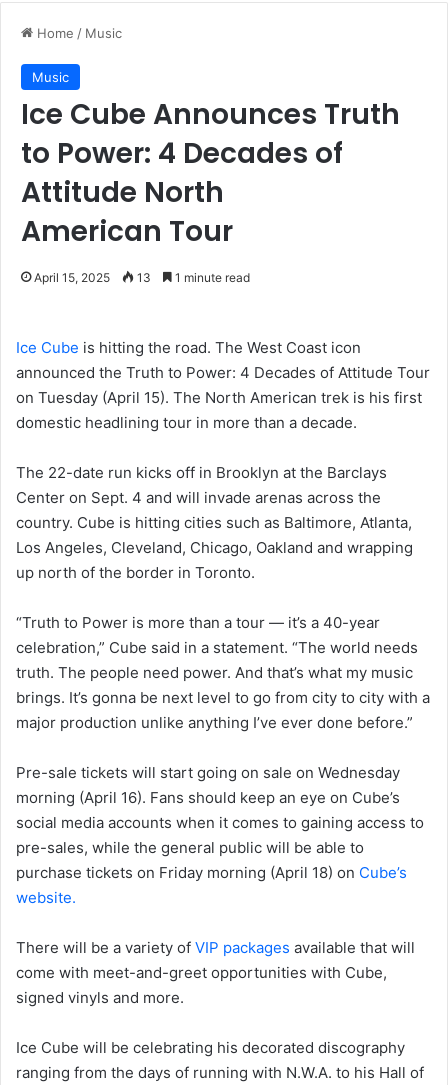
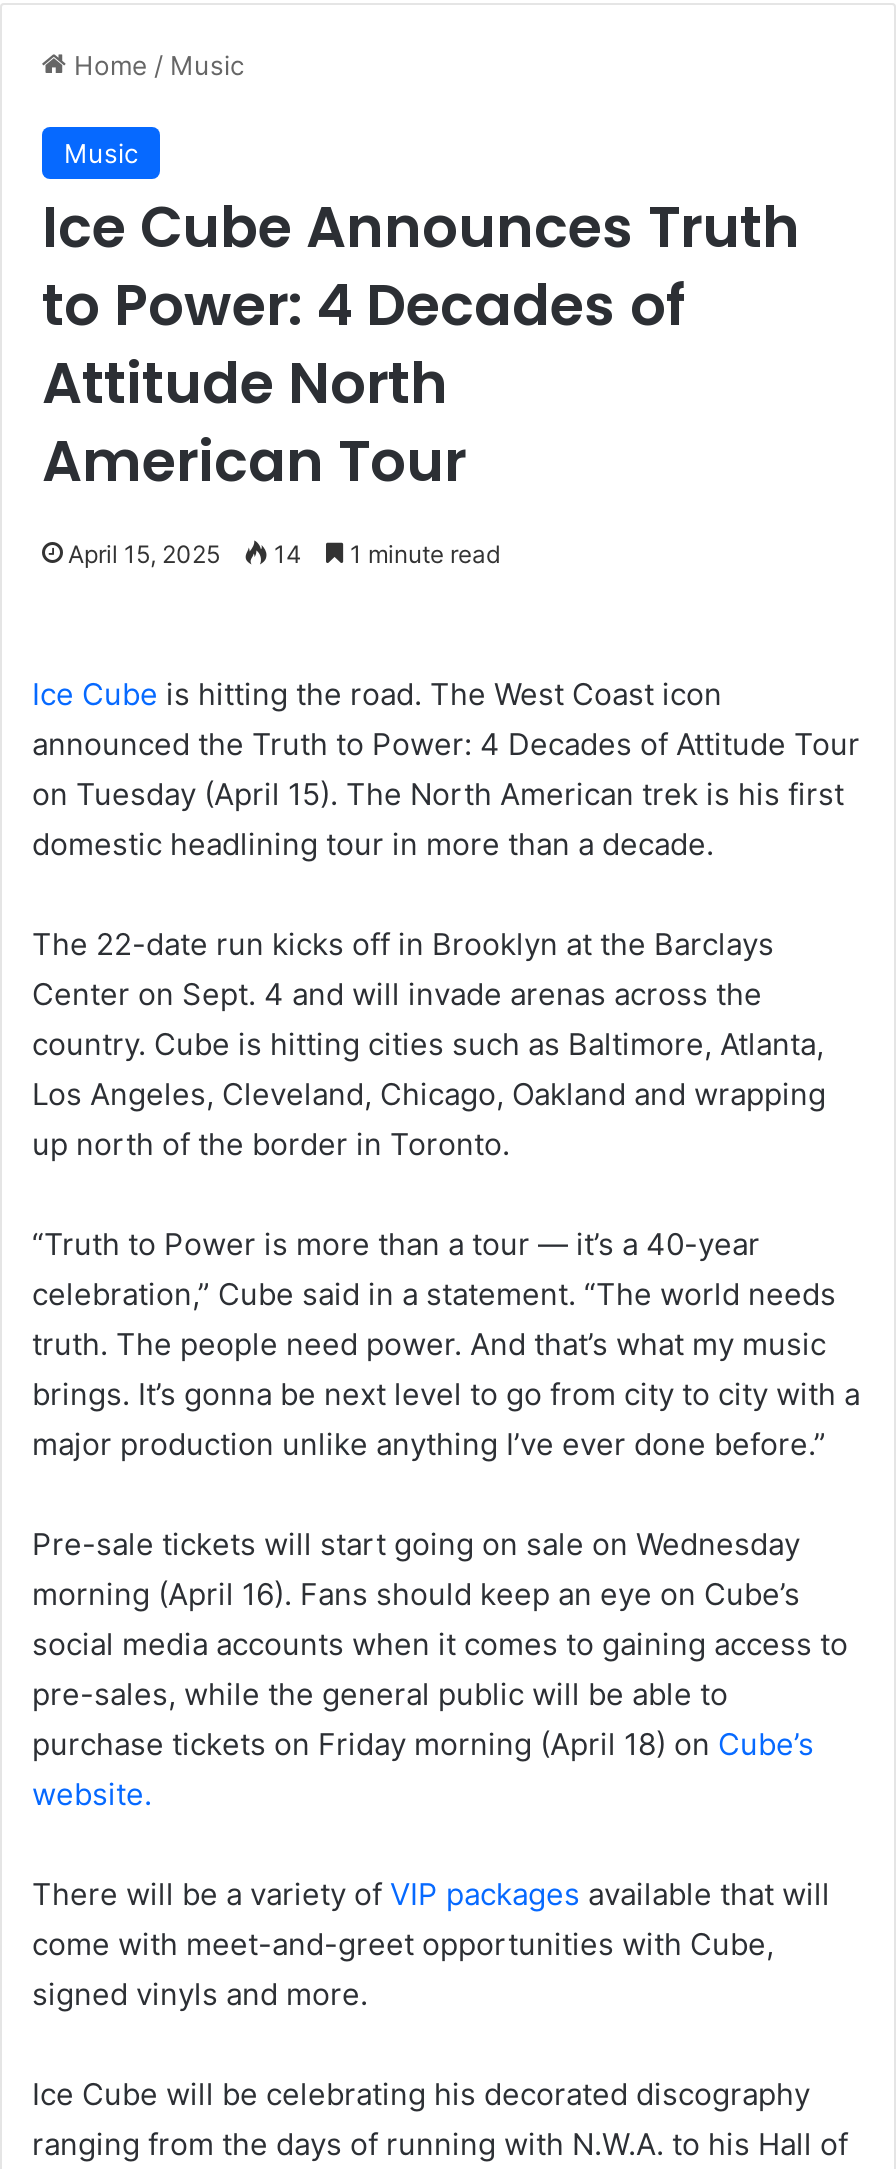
[34,270,250,285] April 15, 2025 13 1 minute read -> [68,539,500,569] April 15, 2025 14 1 minute read

